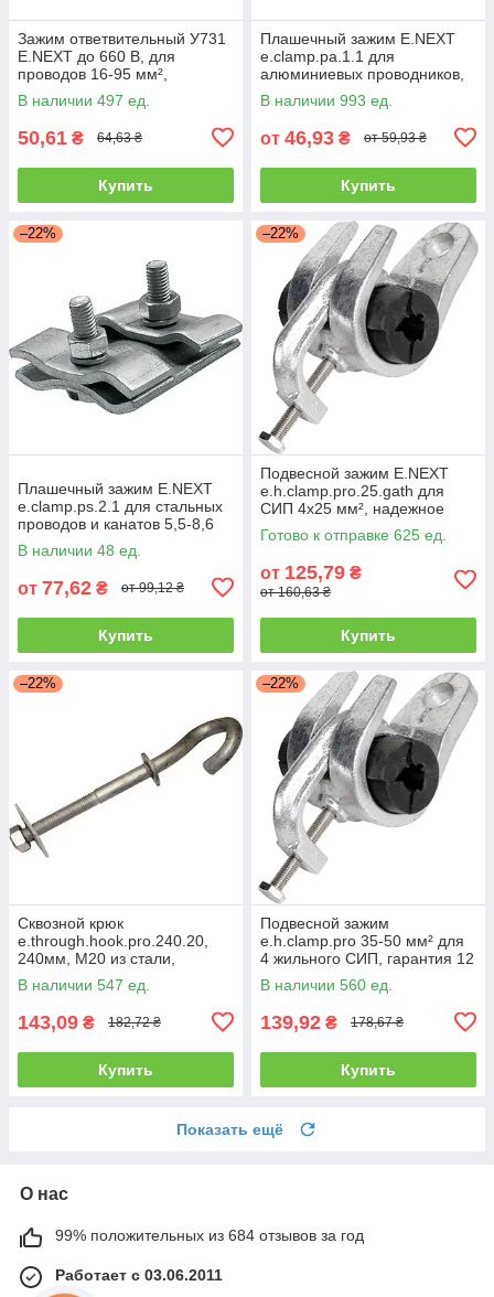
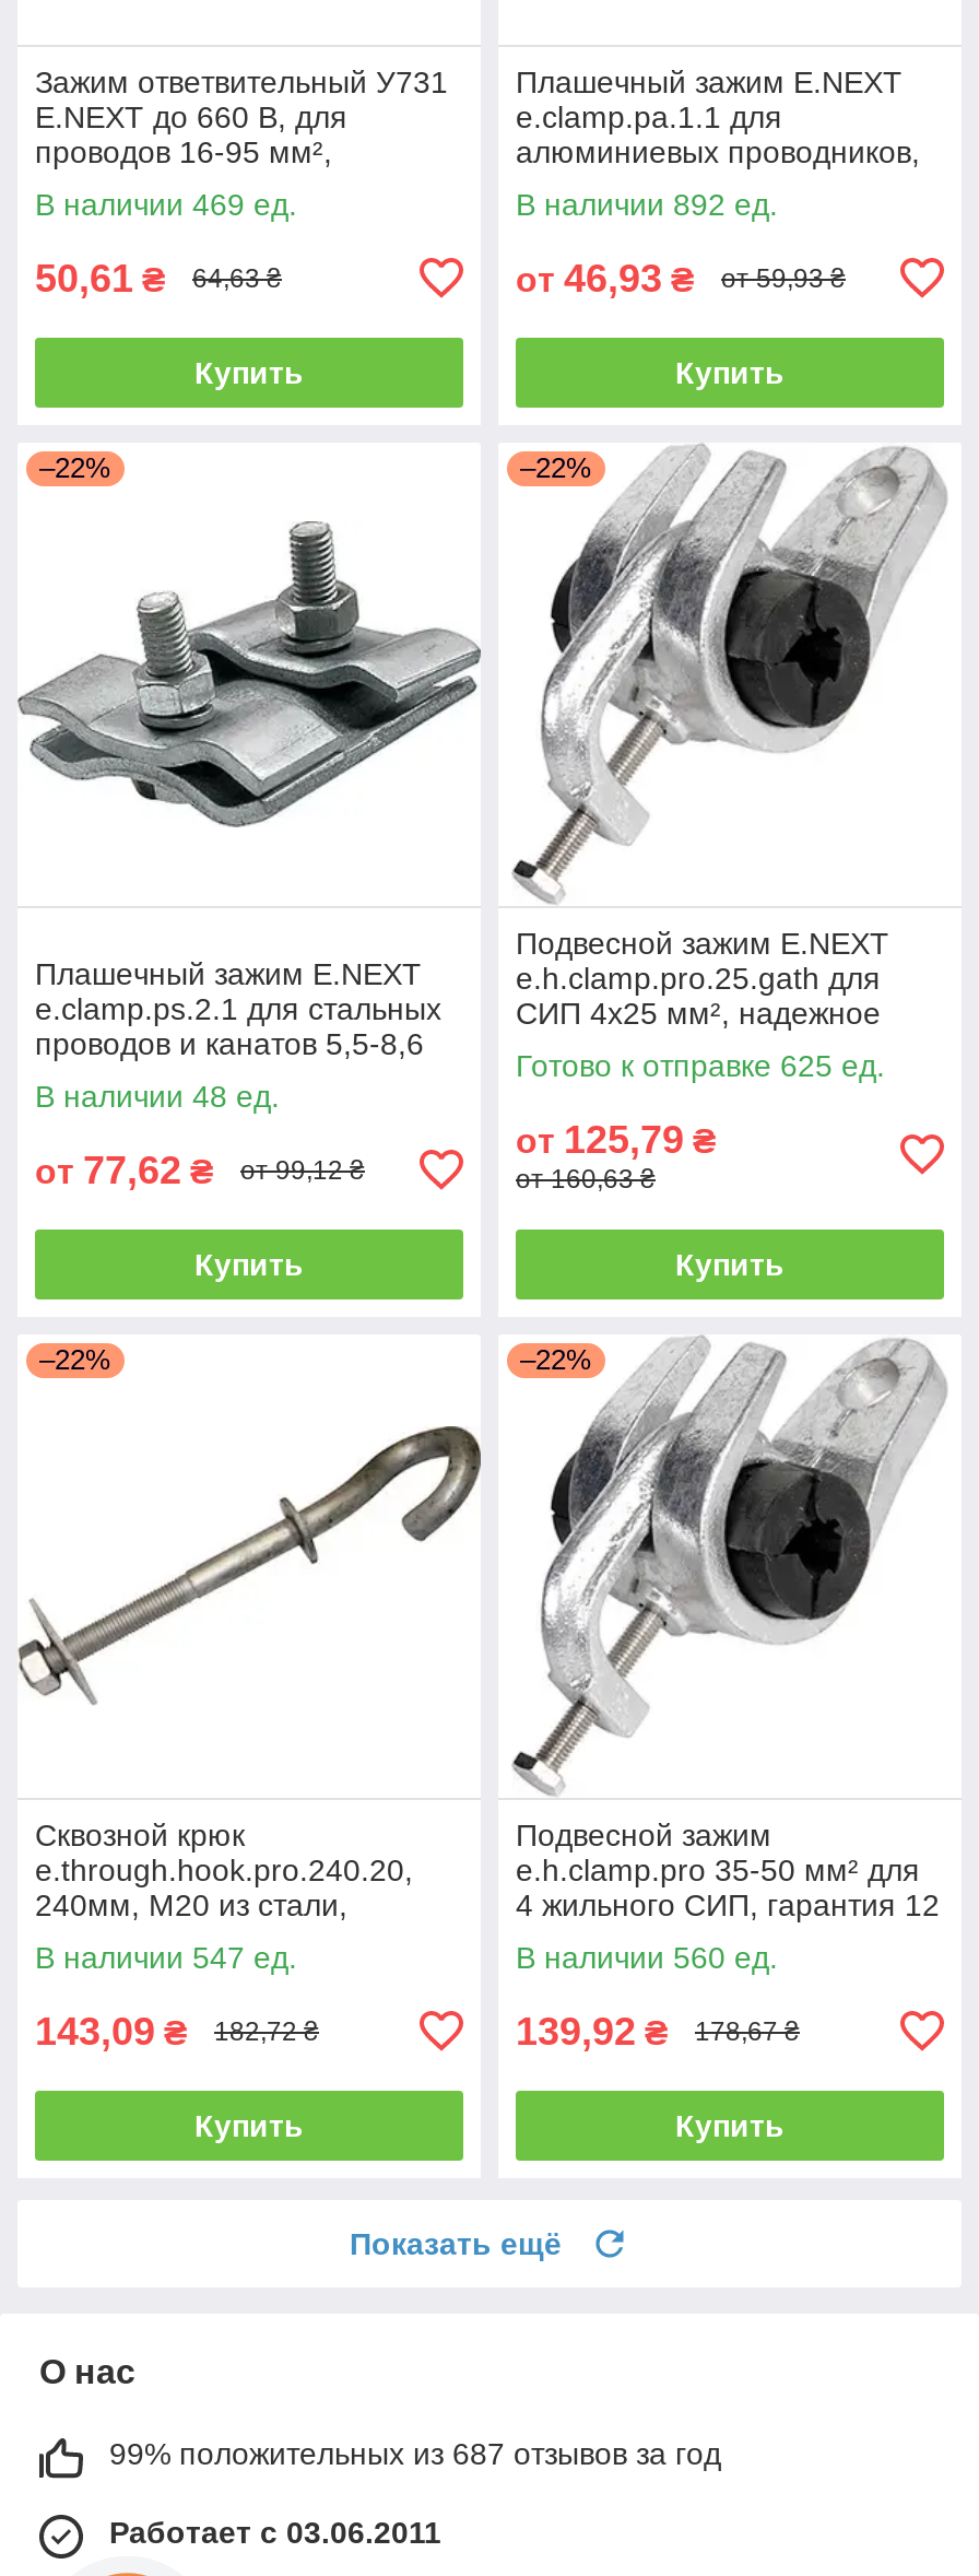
[18,91,150,109] В наличии 497 ед. -> [35,186,297,221] В наличии 469 ед.
[260,91,393,109] В наличии 993 ед. -> [516,186,778,221] В наличии 892 ед.
[55,1226,364,1244] 99% положительных из 684 отзывов за год -> [109,2436,721,2471] 99% положительных из 687 отзывов за год

